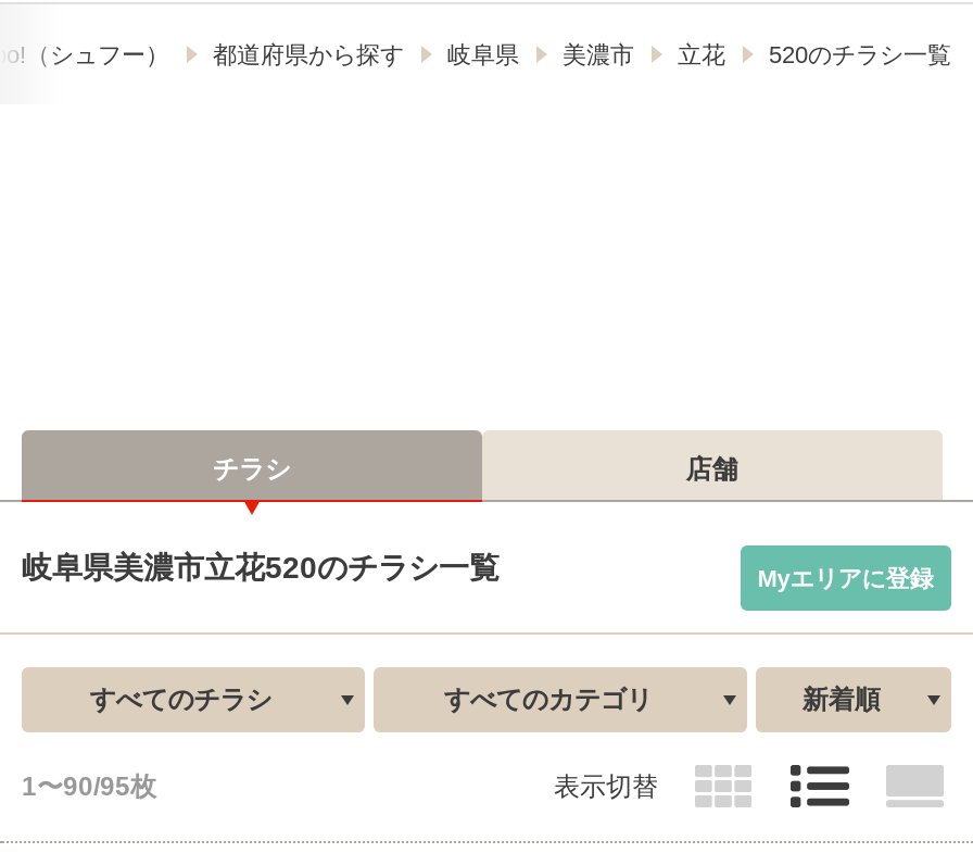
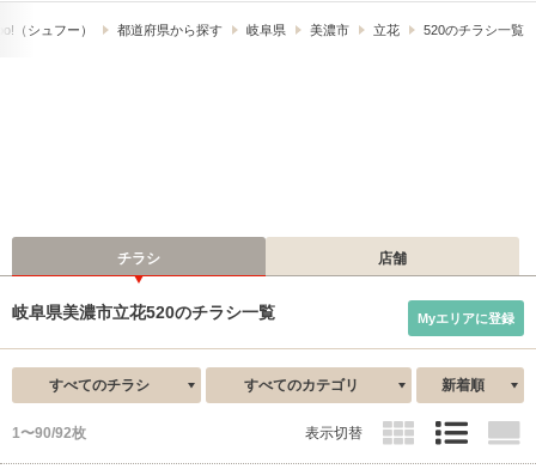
[22,772,156,802] 1〜90/95枚 -> [12,425,86,441] 1〜90/92枚

